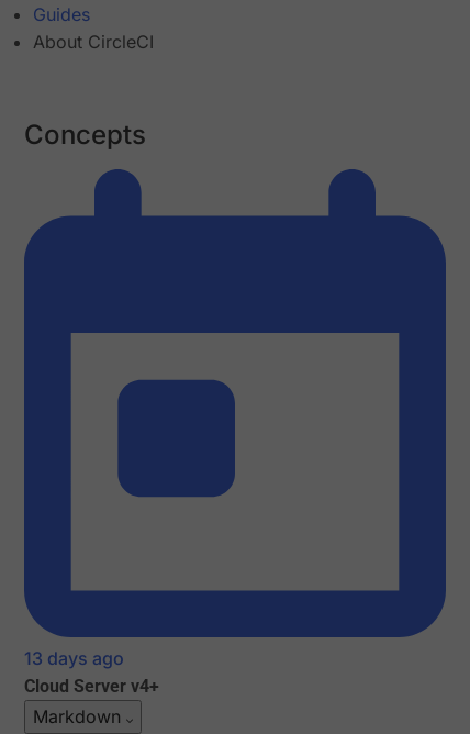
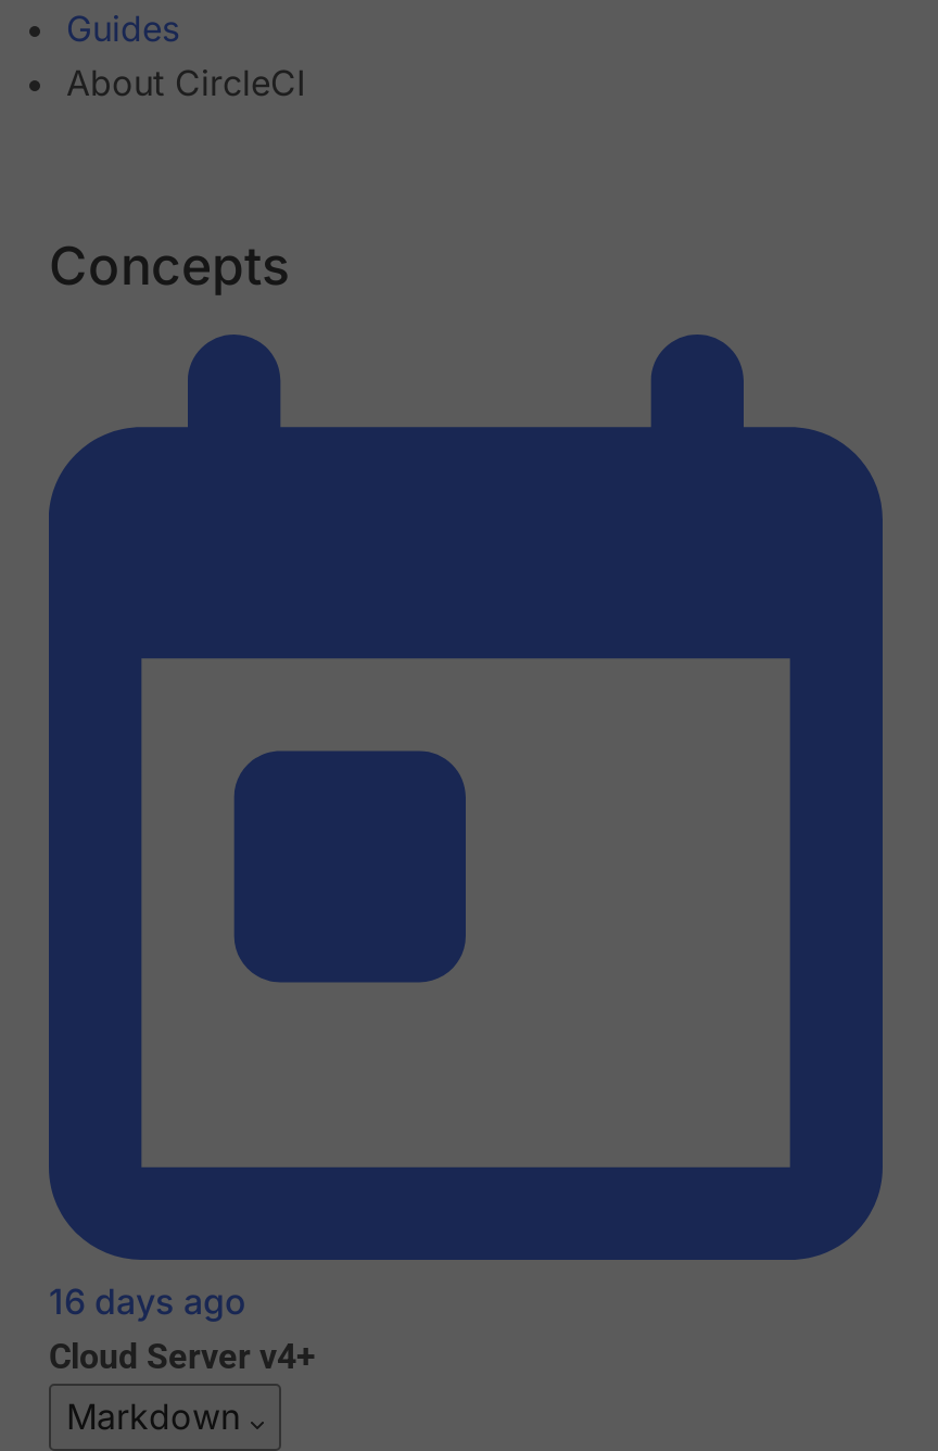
[24,648,124,670] 13 days ago -> [49,1280,246,1324] 16 days ago

